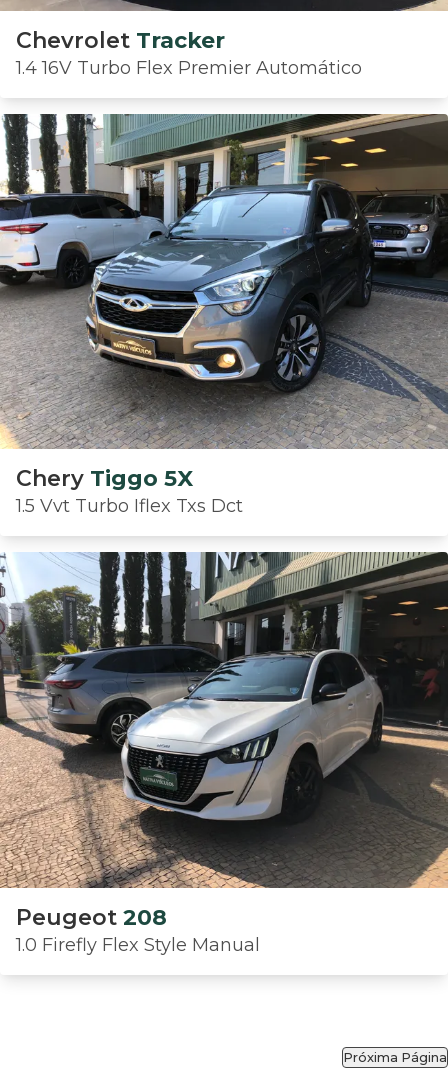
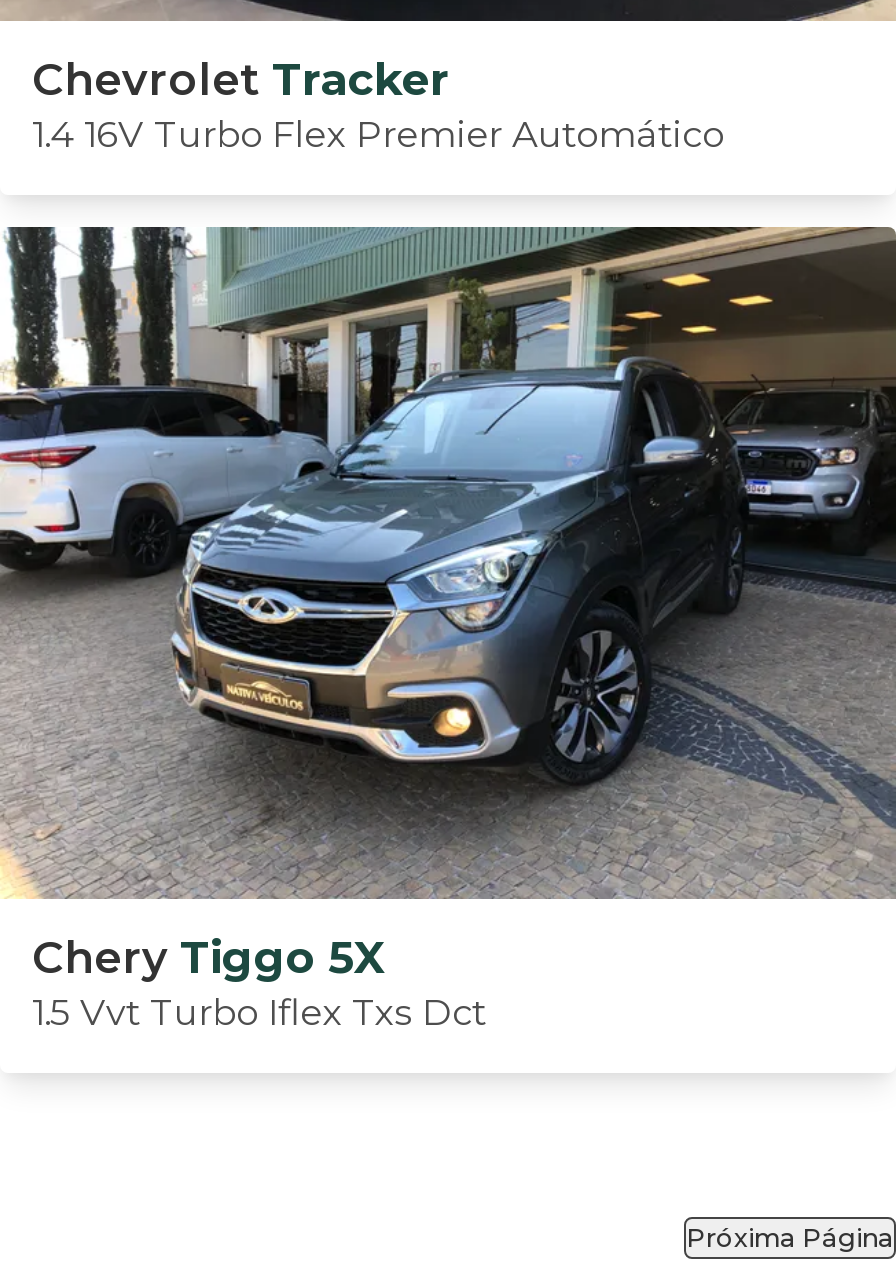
[3,551,445,955] [image] | Peugeot 208 | 1.0 Firefly Flex Style Manual -> none

